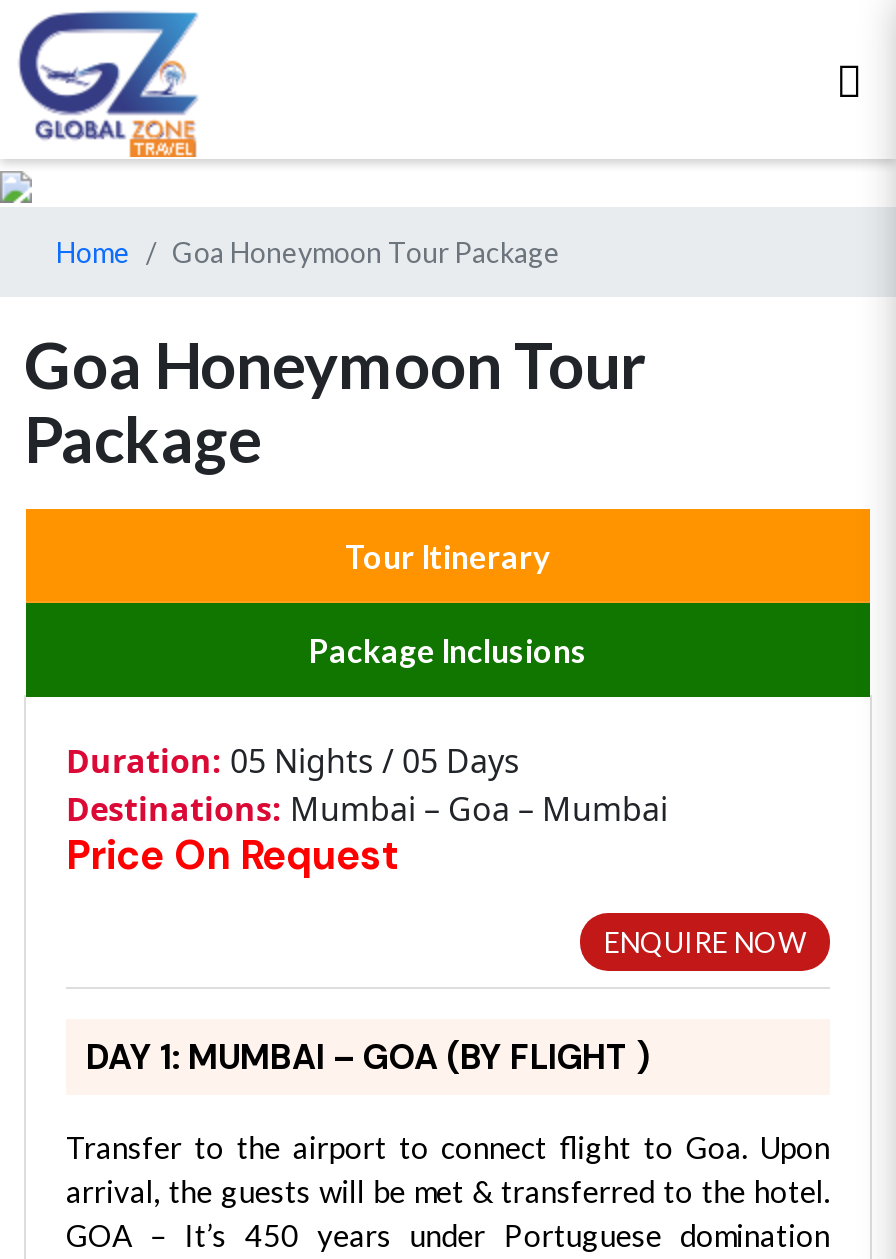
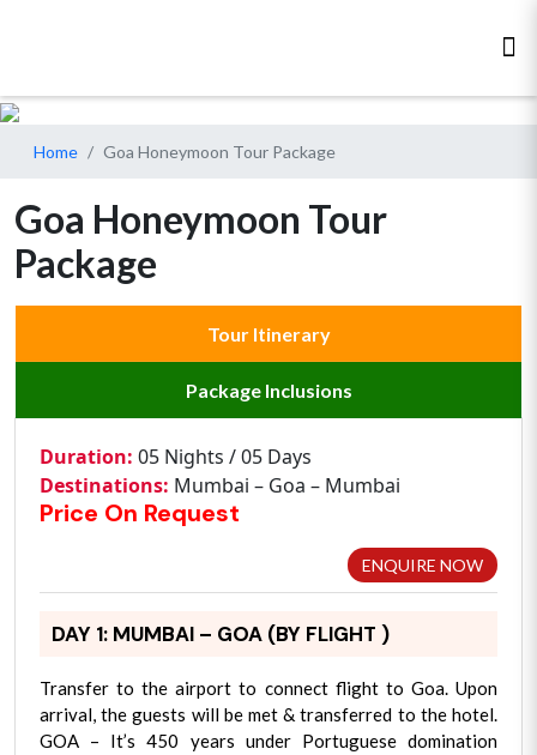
[18,9,198,159] [image] -> none

